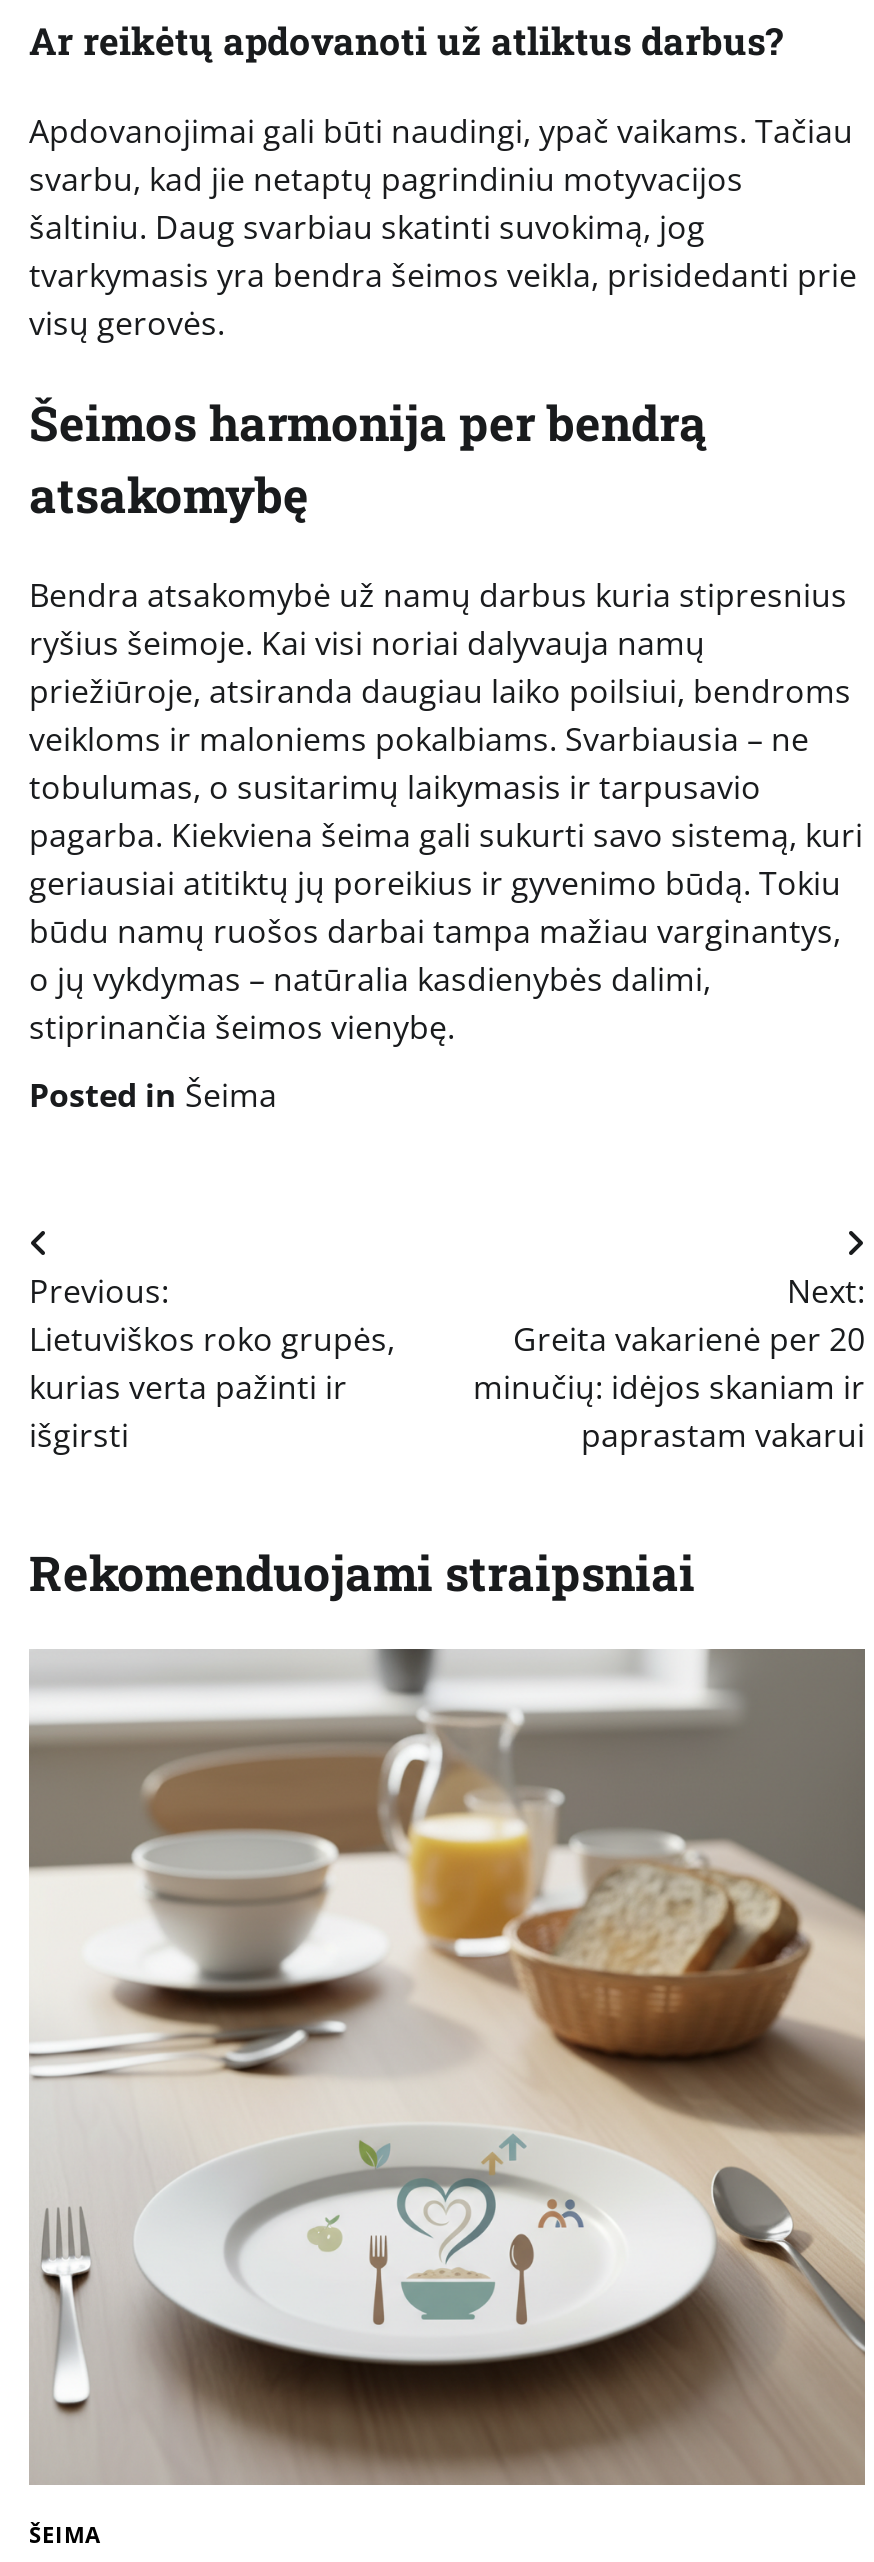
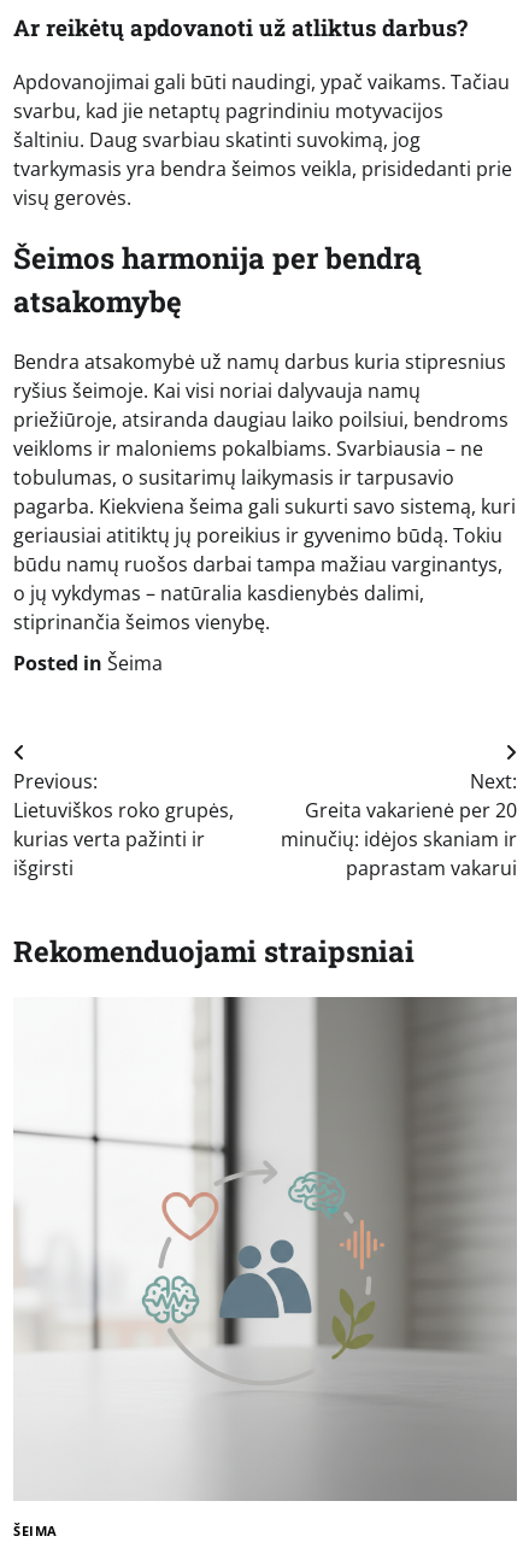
[27,1649,865,2485] [image] -> [13,996,517,1501] [image]

